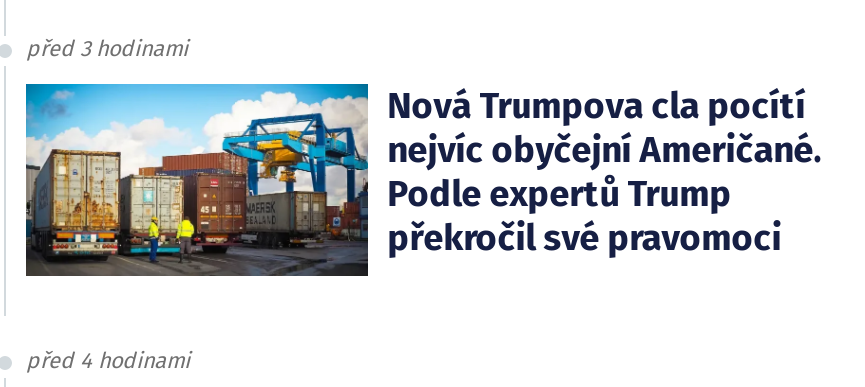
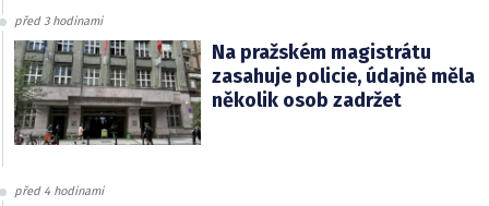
[24,82,822,276] [image] | Nová Trumpova cla pocítí | nejvíc obyčejní Američané. | Podle expertů Trump | překročil své pravomoci -> [13,39,475,145] [image] | Na pražském magistrátu | zasahuje policie, údajně měla | několik osob zadržet

